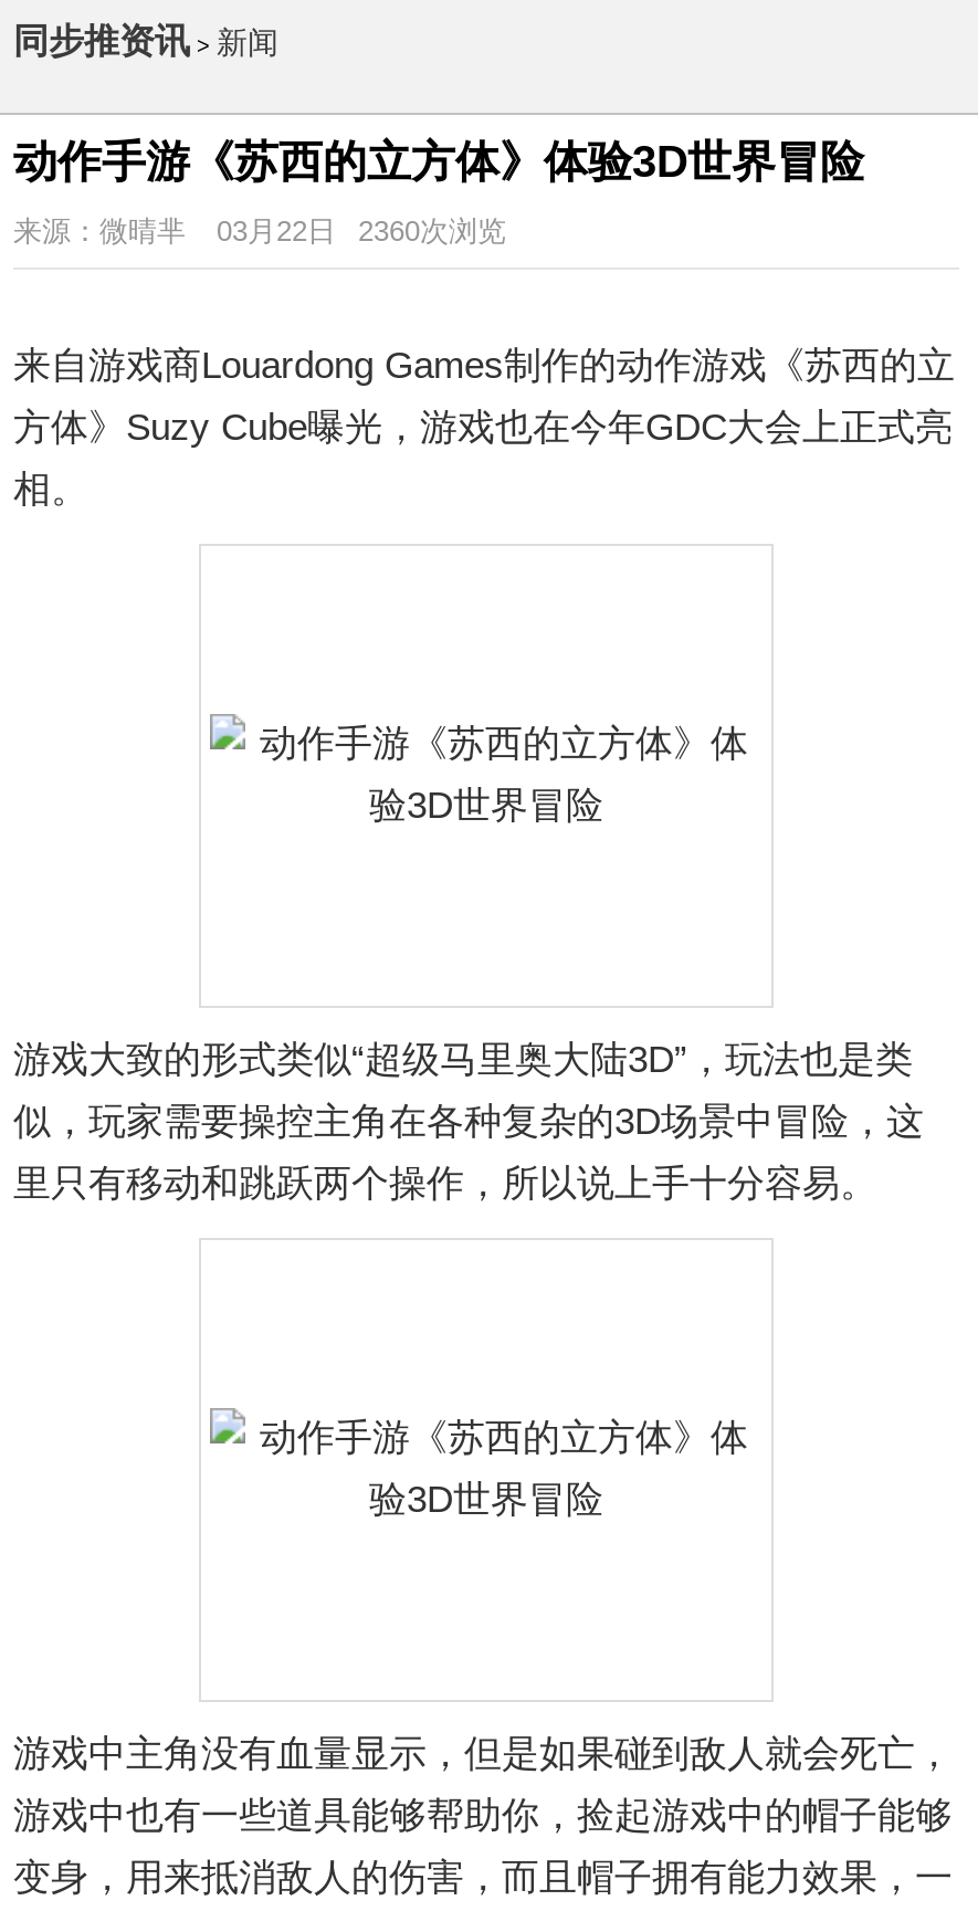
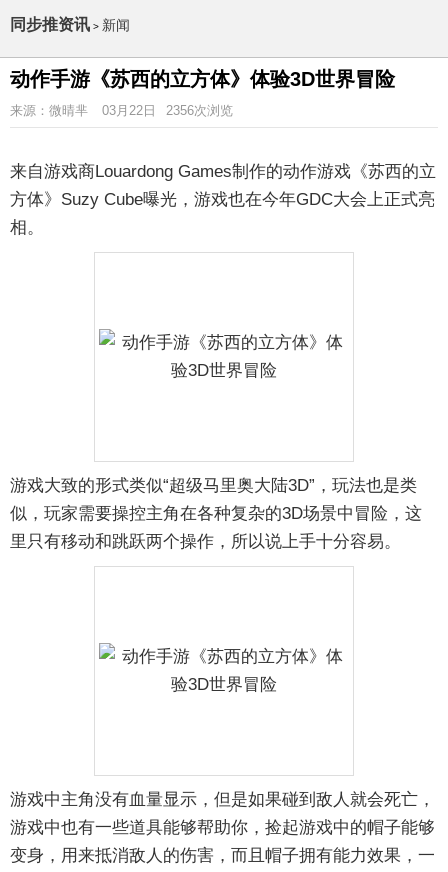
[13,214,506,248] 来源：微晴芈 03月22日 2360次浏览 -> [10,103,233,118] 来源：微晴芈 03月22日 2356次浏览

